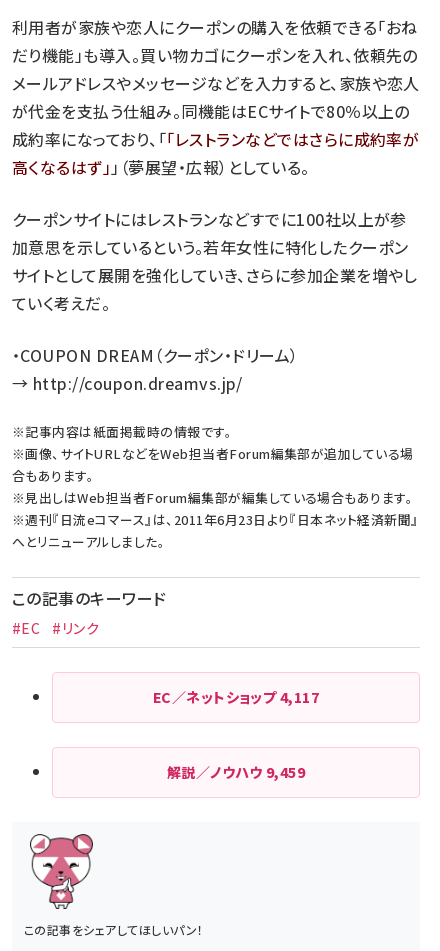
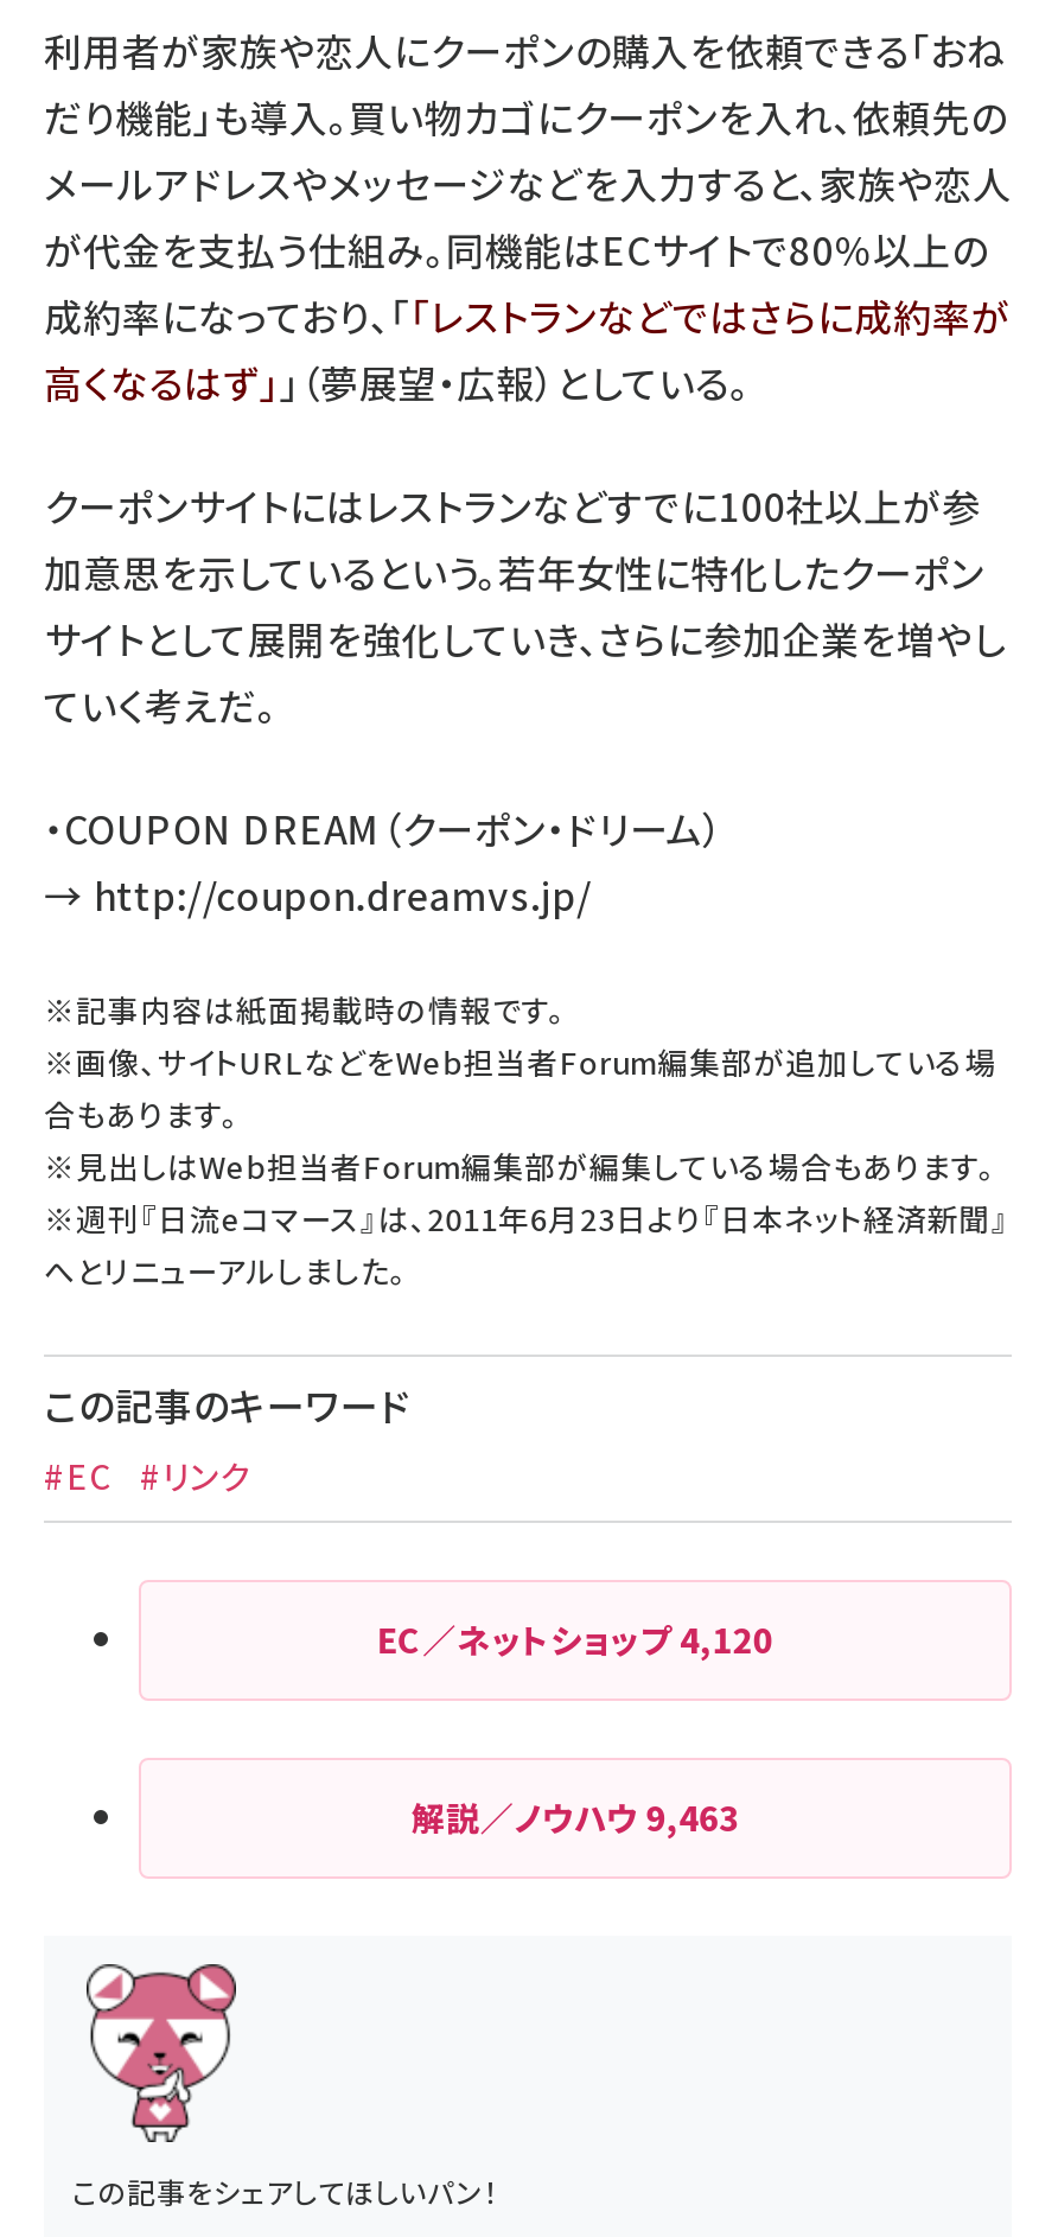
[153,687,319,707] EC／ネットショップ4,117 -> [378,1615,773,1663] EC／ネットショップ4,120
[167,762,305,782] 解説／ノウハウ9,459 -> [411,1793,739,1841] 解説／ノウハウ9,463

